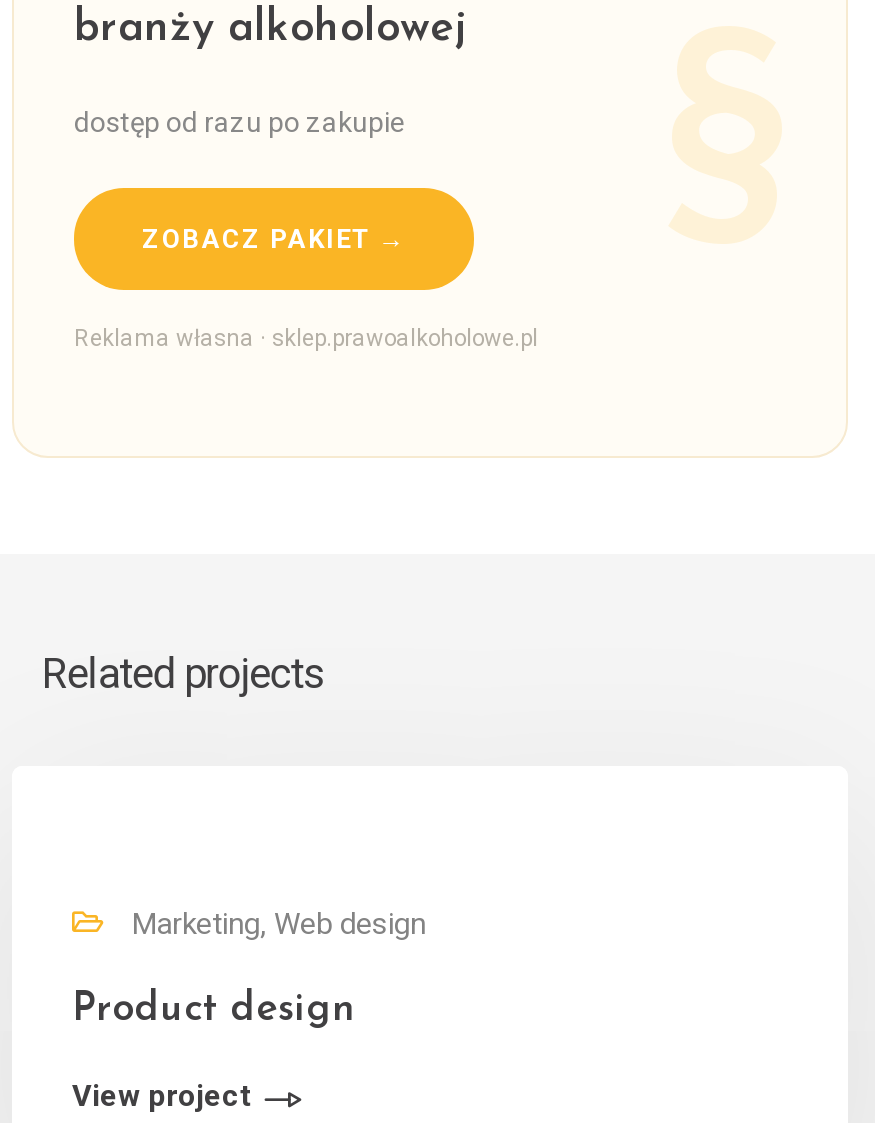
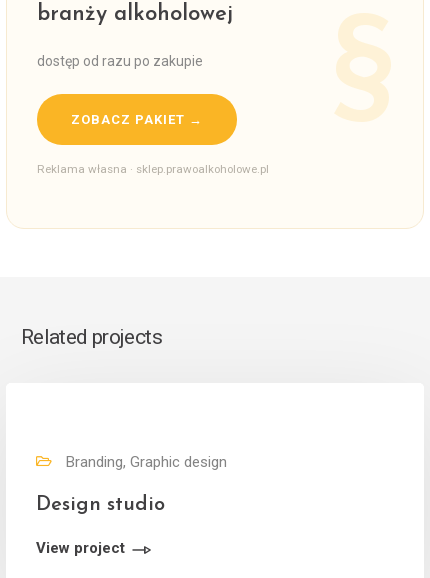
[124,906,426,942] Marketing, Web design -> [62,453,227,471] Branding, Graphic design
[72,990,356,1030] Product design -> [36,495,165,515] Design studio

